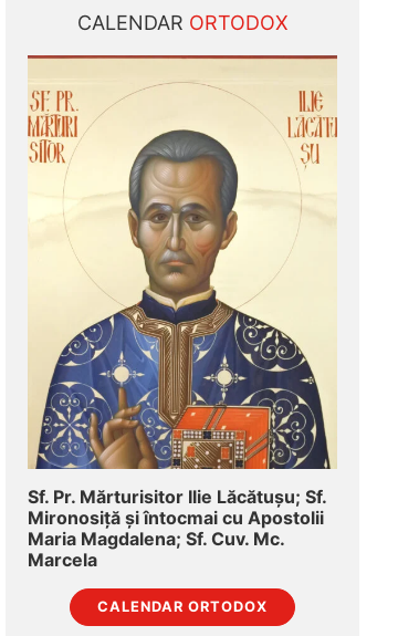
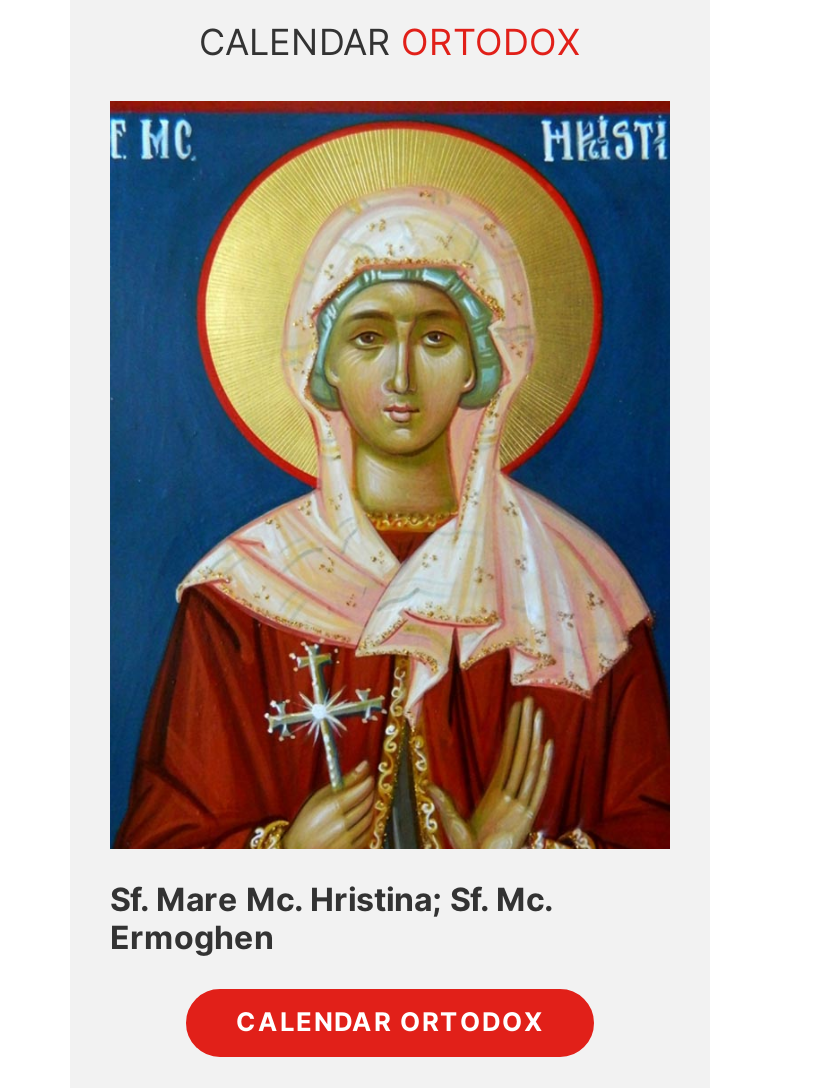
[27,55,338,470] [image] -> [108,103,672,787] [image]
[28,485,326,571] Sf. Pr. Mărturisitor Ilie Lăcătușu; Sf. | Mironosiță şi întocmai cu Apostolii | Maria Magdalena; Sf. Cuv. Mc. | Marcela -> [110,879,552,957] Sf. Mare Mc. Hristina; Sf. Mc. | Ermoghen

